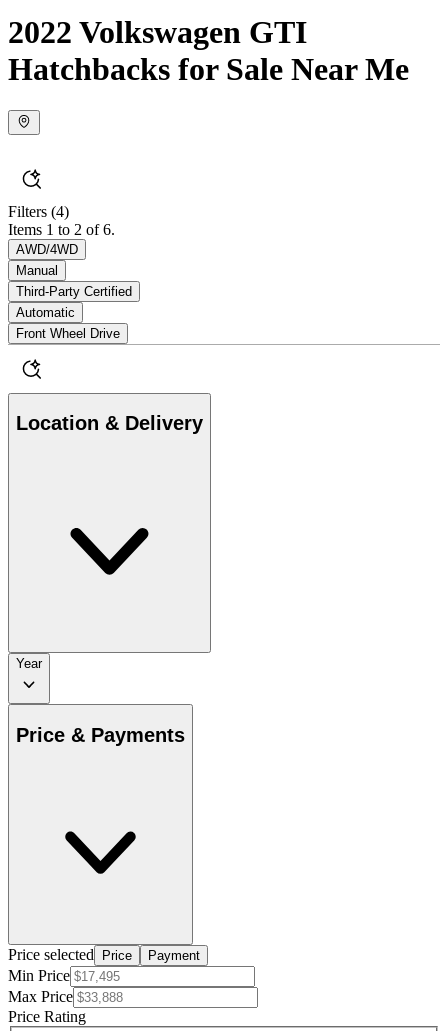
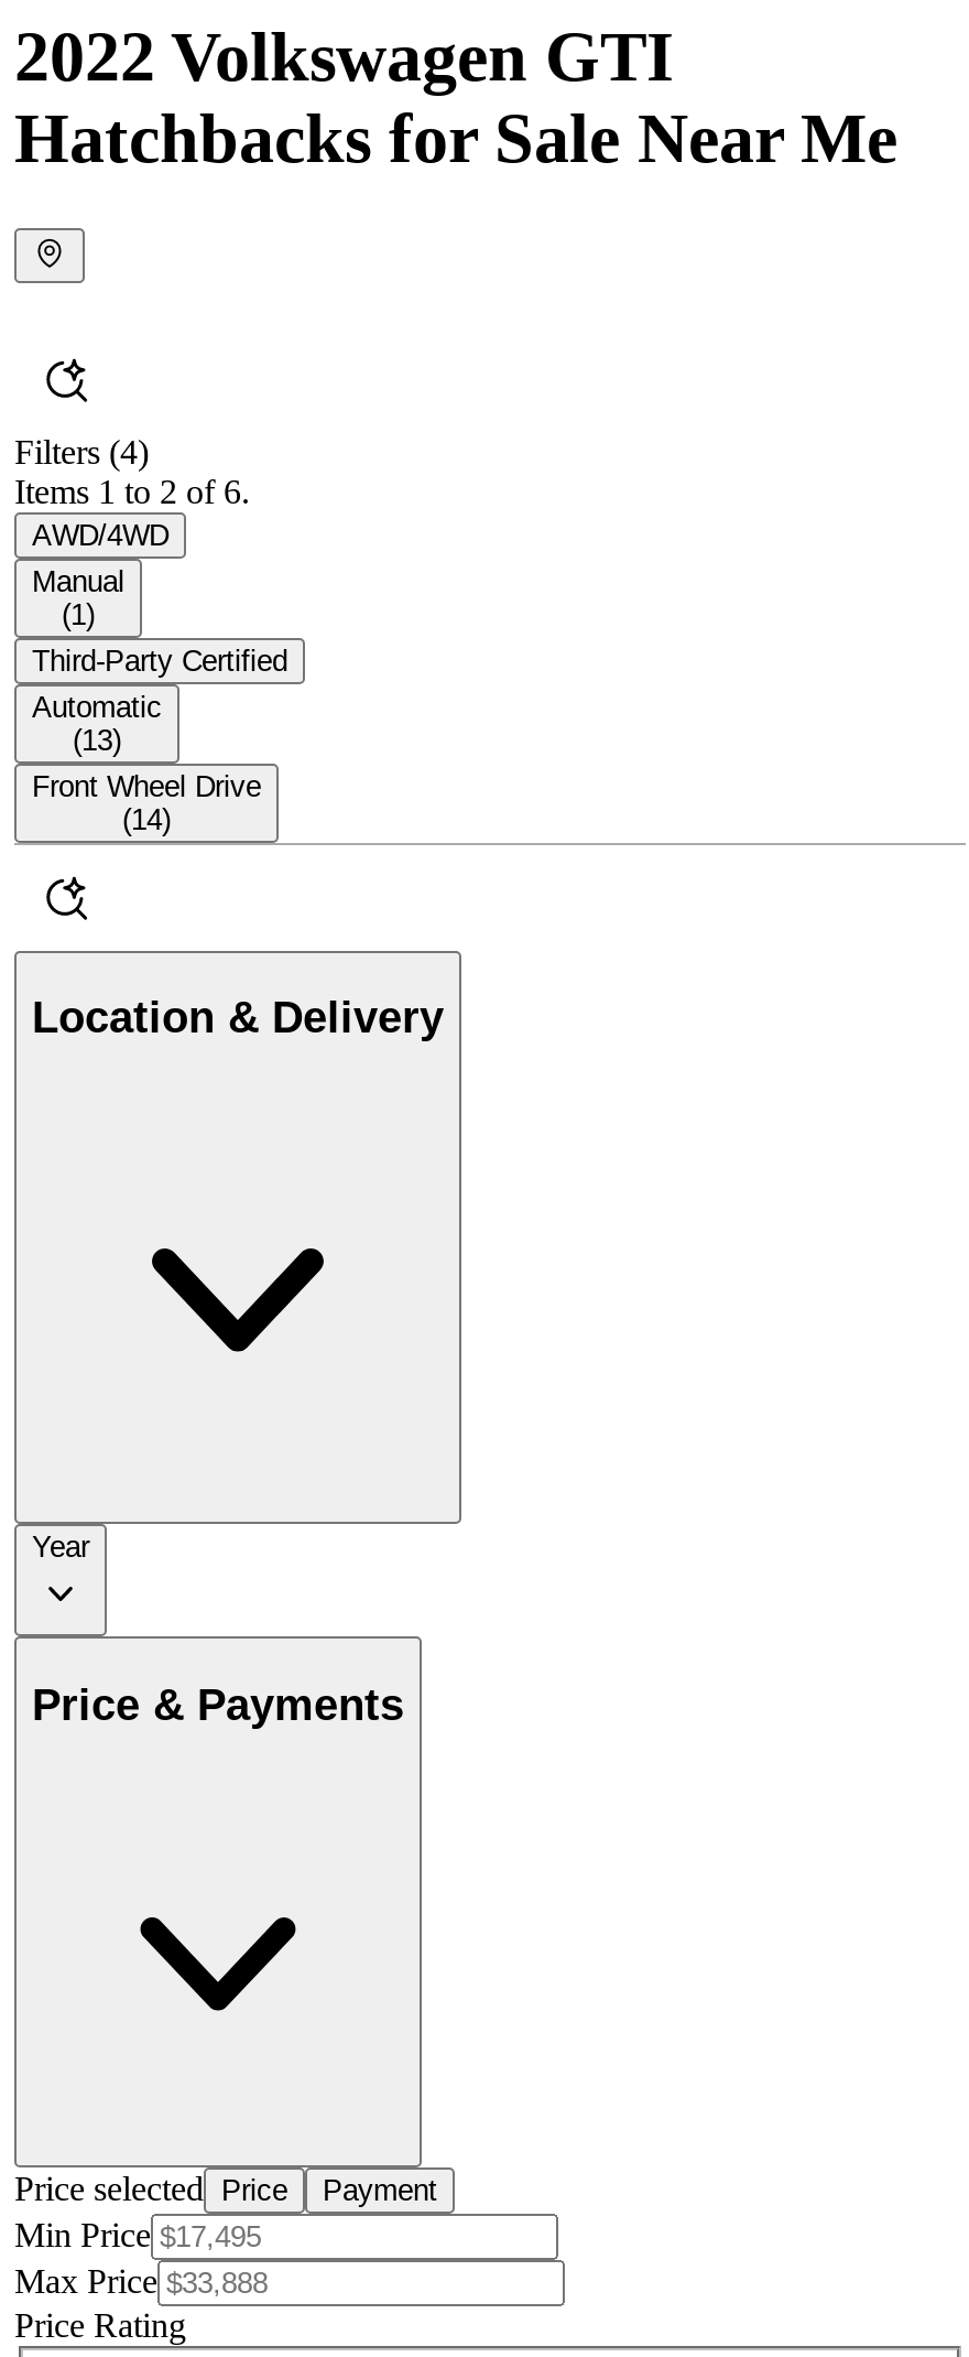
none -> [62,598,95,631] (1)
none -> [73,724,121,757] (13)
none -> [122,803,171,836] (14)

